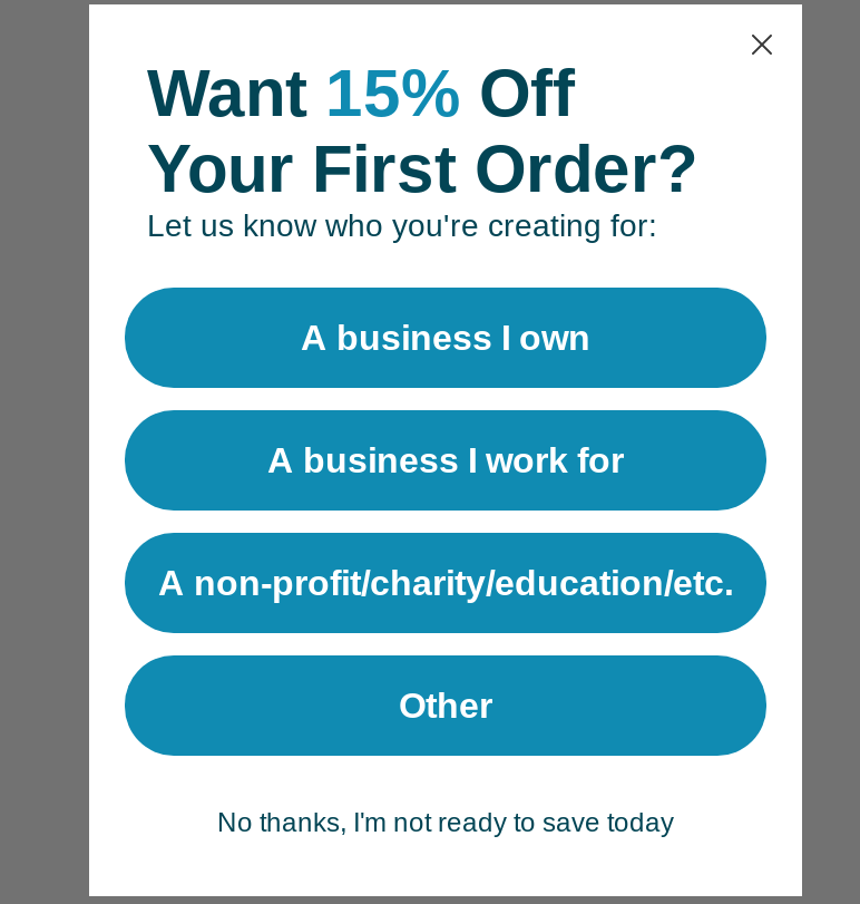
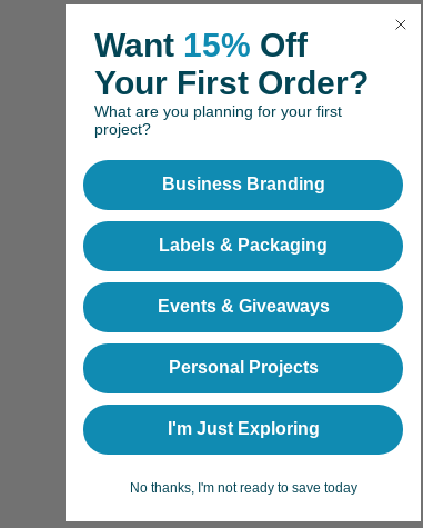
[147,207,733,723] Let us know who you're creating for: | A business I own | A business I work for | A non-profit/charity/education/etc. | Other -> [94,102,342,438] What are you planning for your first | project? | Business Branding | Labels & Packaging | Events & Giveaways | Personal Projects | I'm Just Exploring

